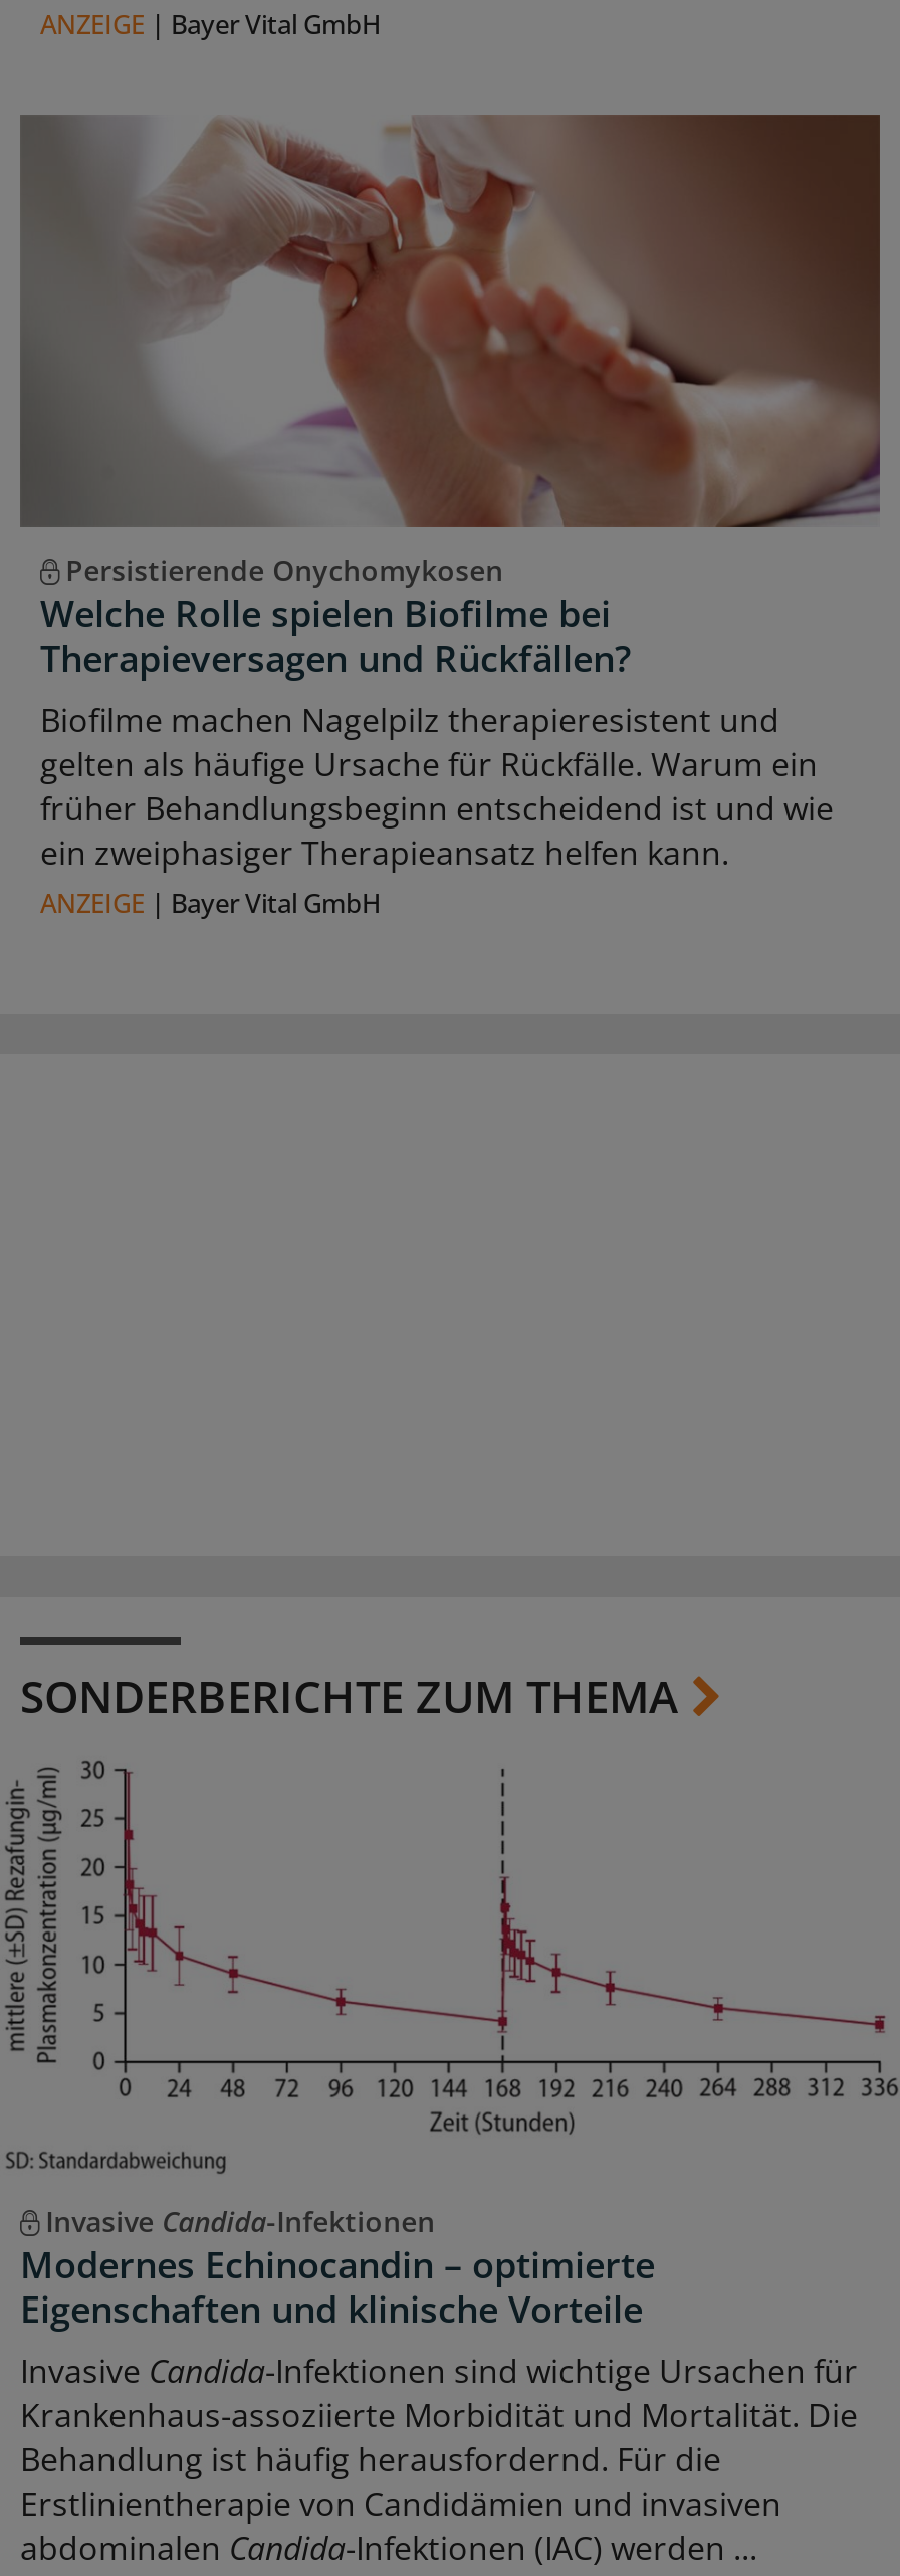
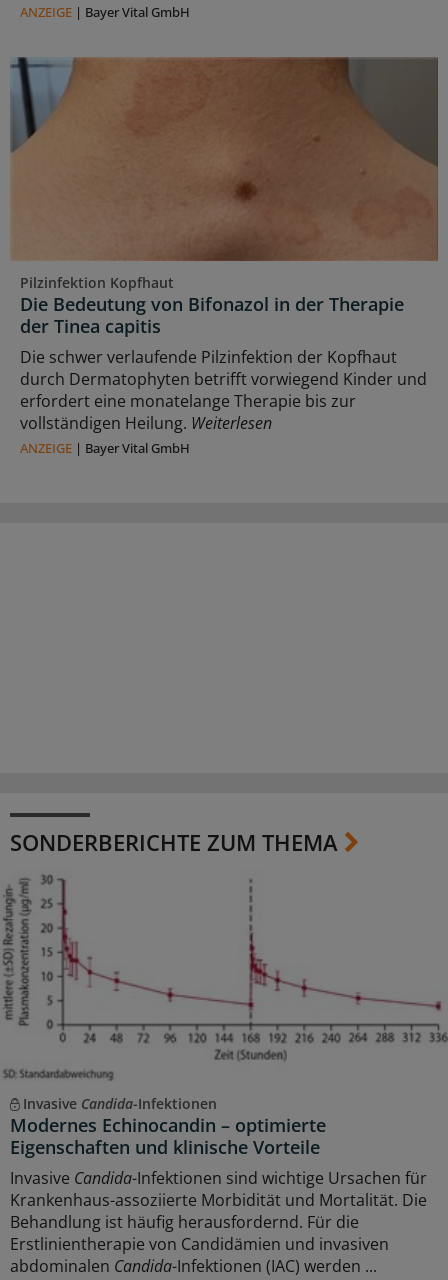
[18,113,882,874] [image] | Persistierende Onychomykosen | Welche Rolle spielen Biofilme bei | Therapieversagen und Rückfällen? | Biofilme machen Nagelpilz therapieresistent und | gelten als häufige Ursache für Rückfälle. Warum ein | früher Behandlungsbeginn entscheidend ist und wie | ein zweiphasiger Therapieansatz helfen kann. -> [10,56,439,434] [image] | Pilzinfektion Kopfhaut | Die Bedeutung von Bifonazol in der Therapie | der Tinea capitis | Die schwer verlaufende Pilzinfektion der Kopfhaut | durch Dermatophyten betrifft vorwiegend Kinder und | erfordert eine monatelange Therapie bis zur | vollständigen Heilung. Weiterlesen

